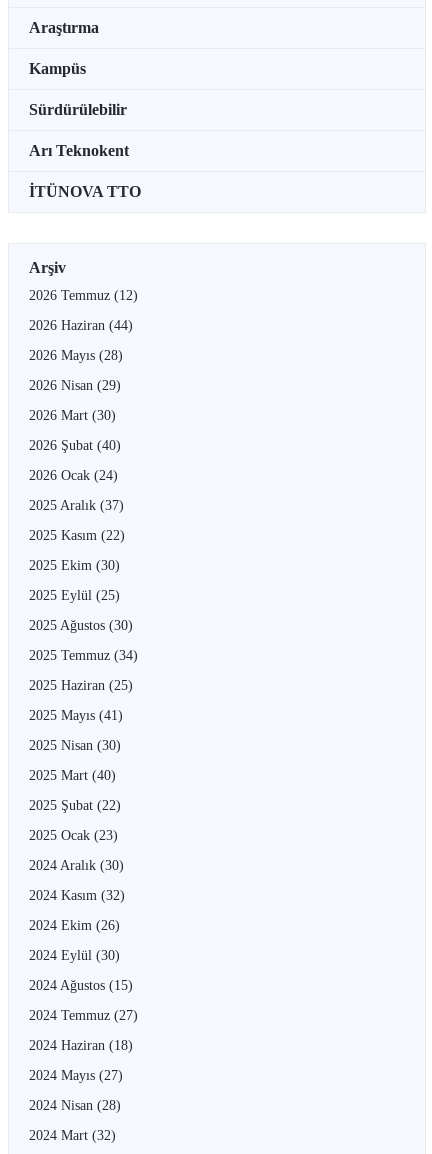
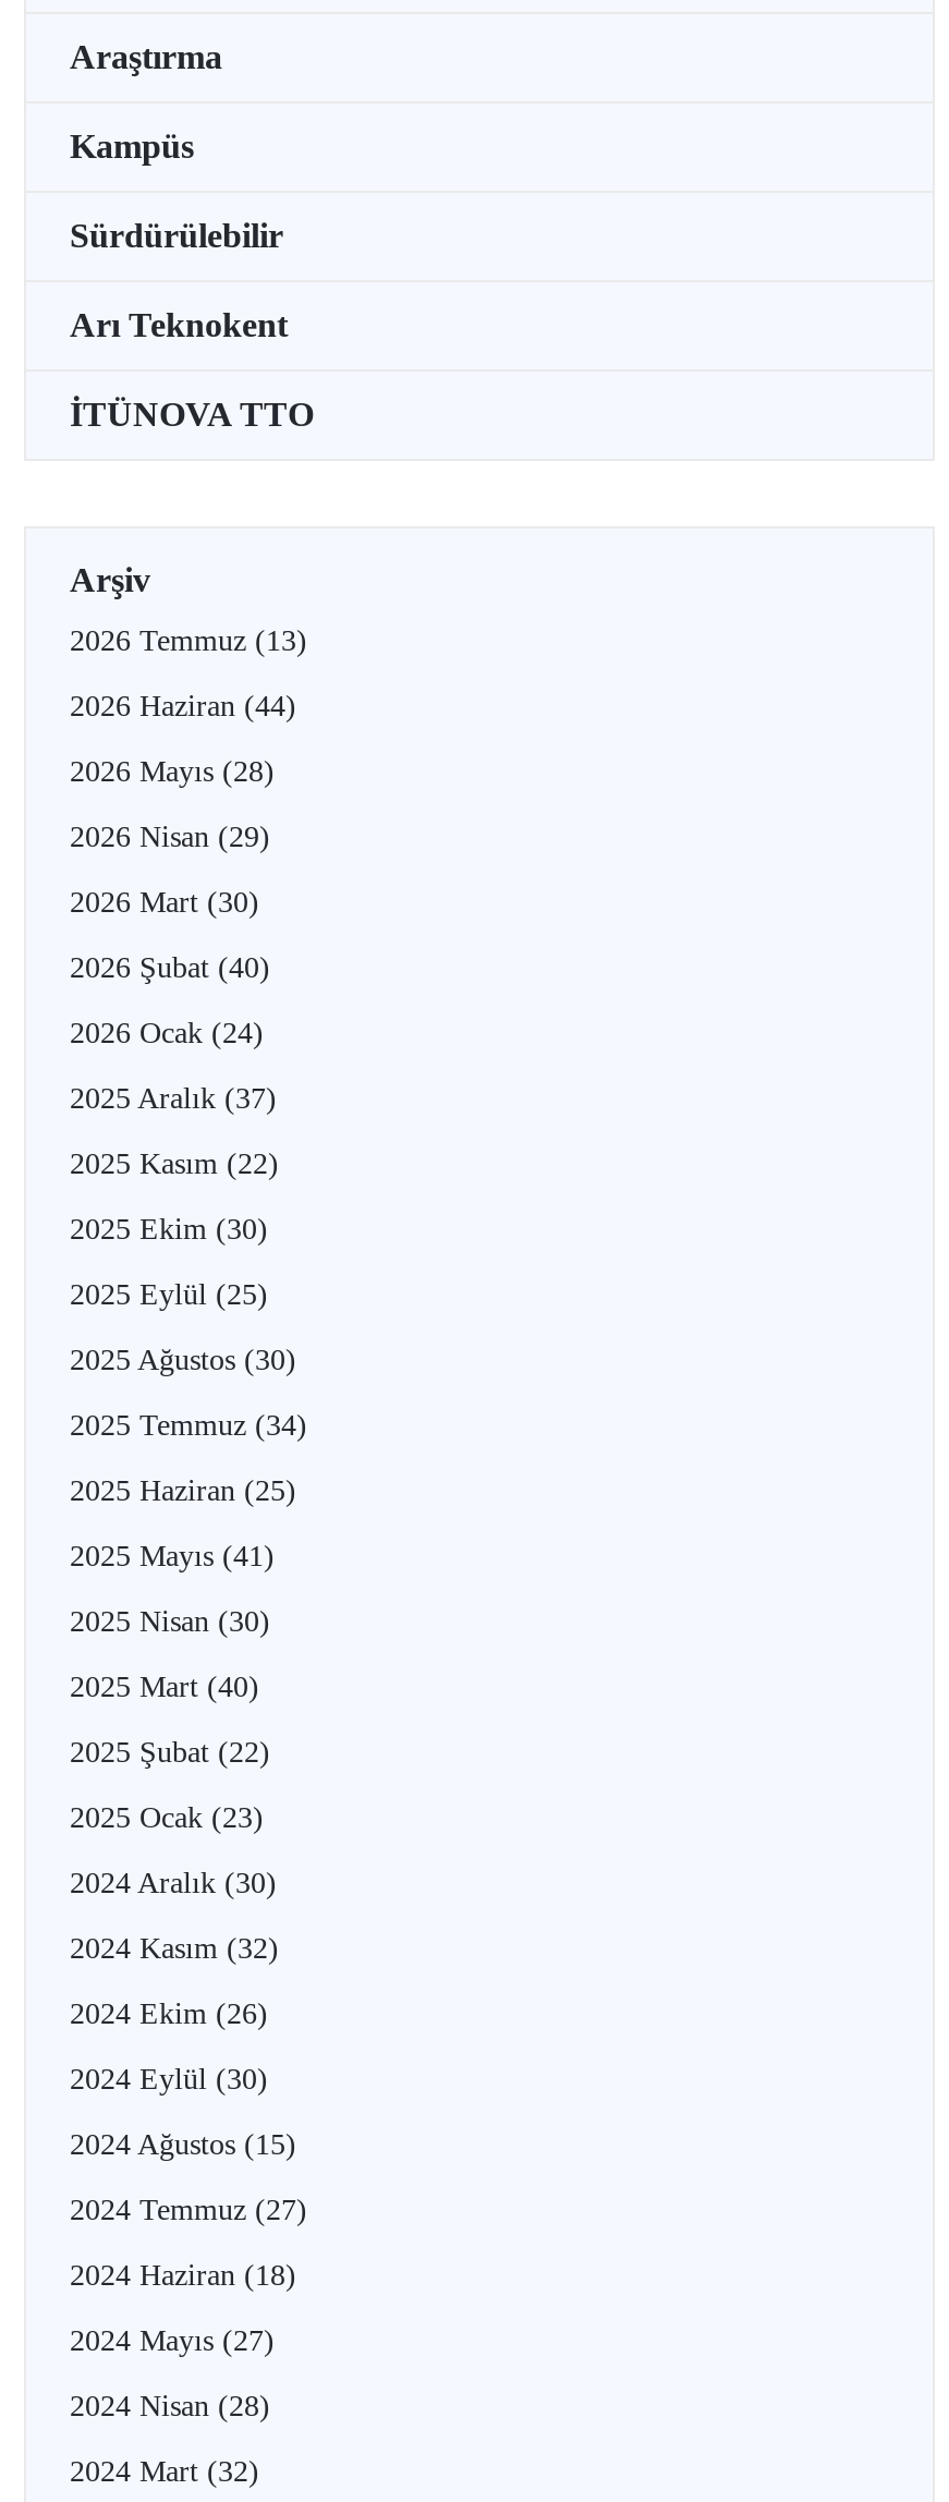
[29,288,138,303] 2026 Temmuz (12) -> [70,624,307,657] 2026 Temmuz (13)

